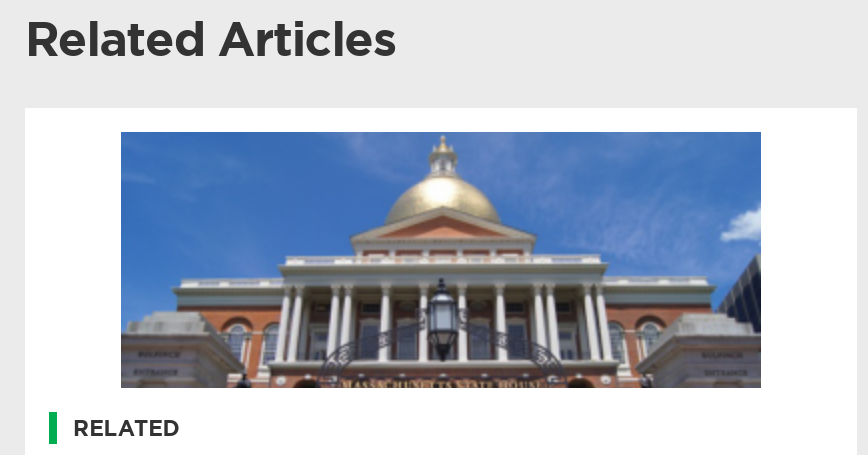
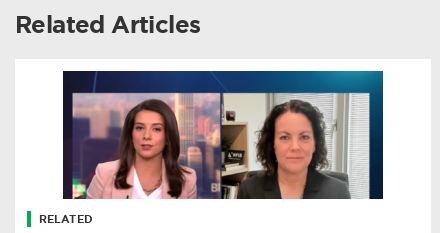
[119,130,763,390] [image] -> [62,70,384,200] [image]

